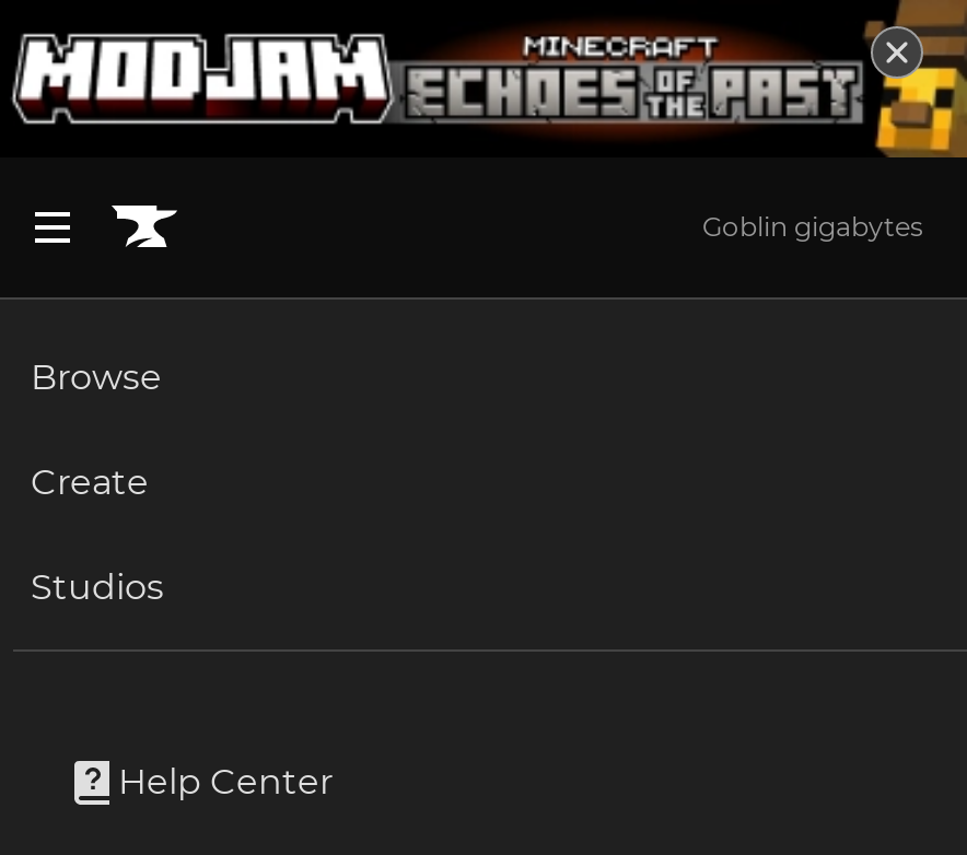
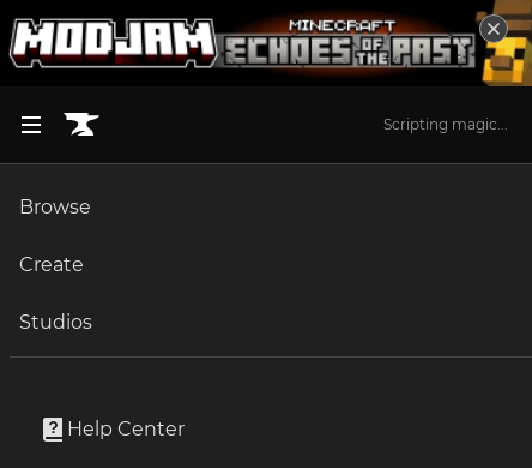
[702,209,923,242] Goblin gigabytes -> [383,115,508,133] Scripting magic...

